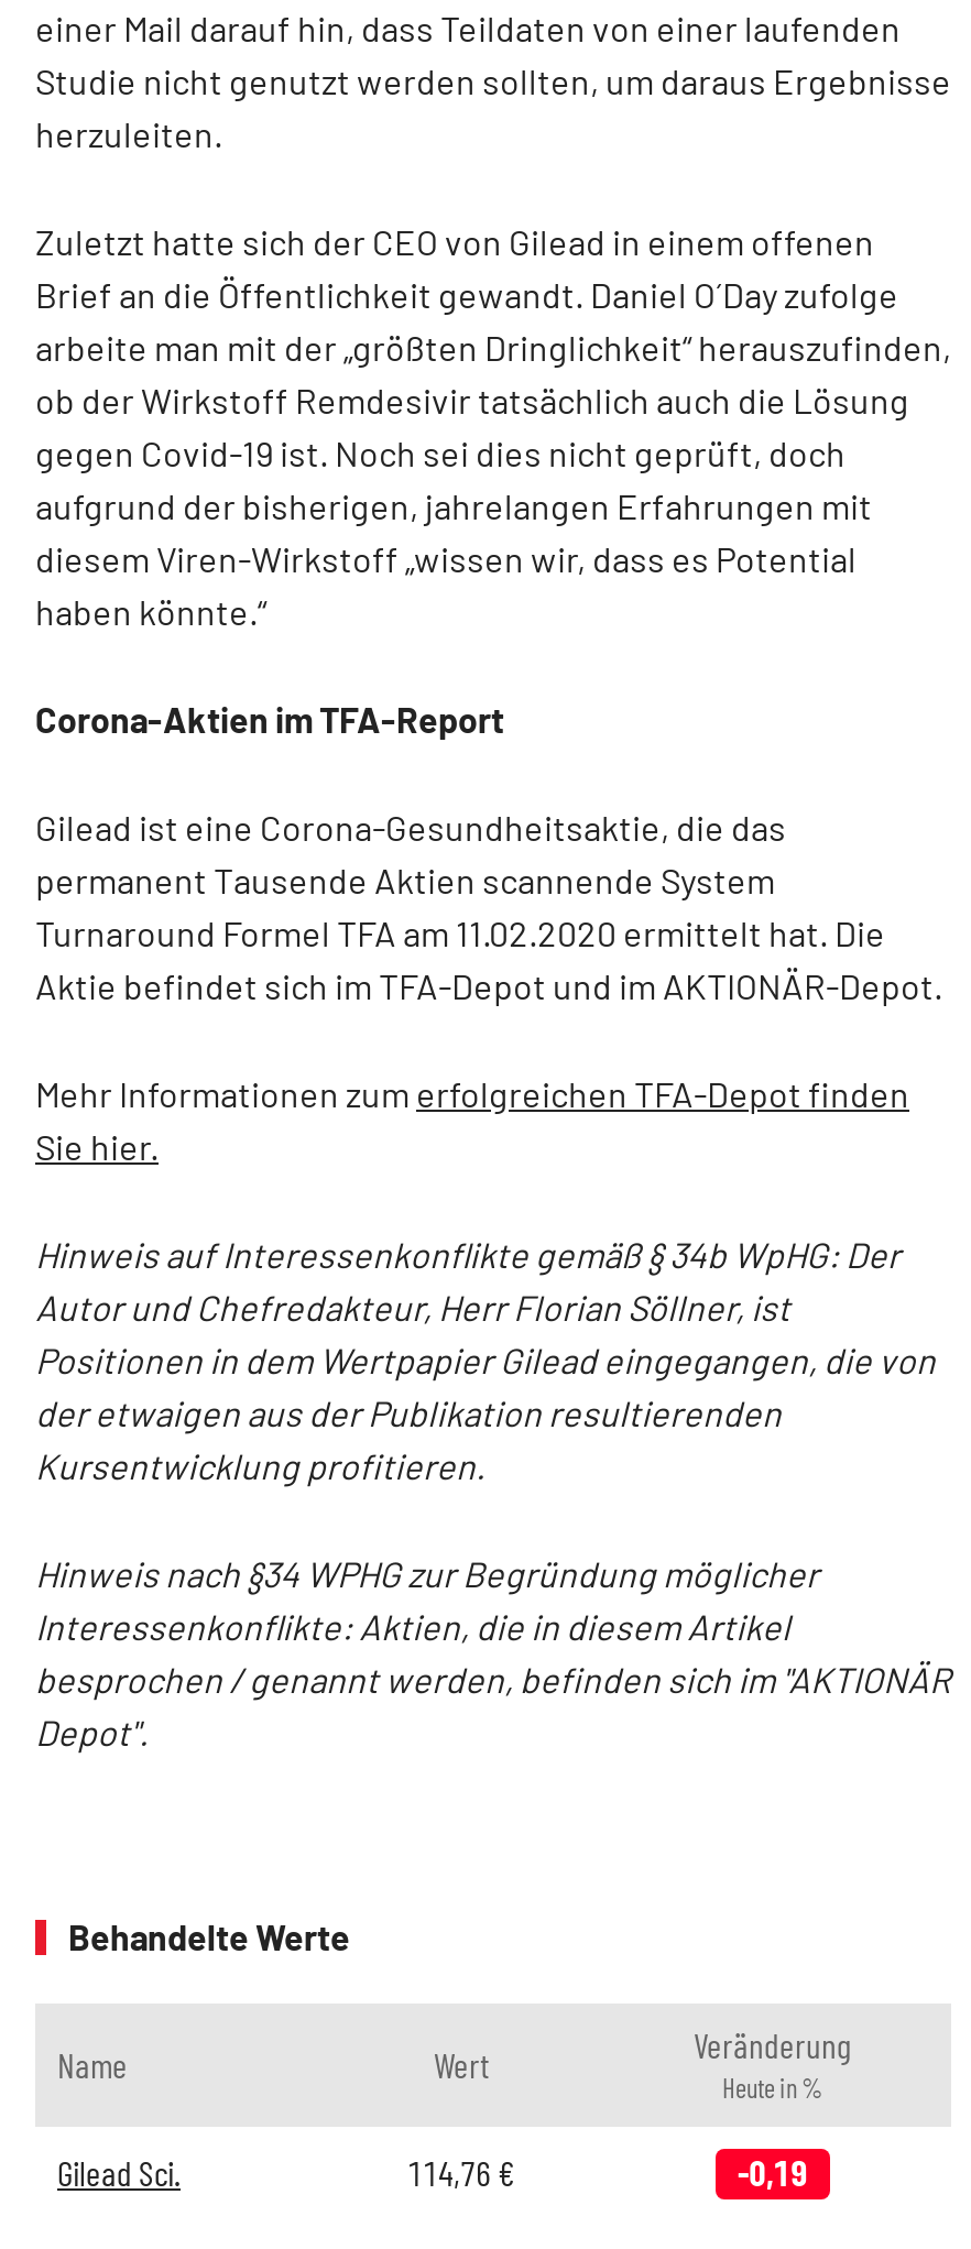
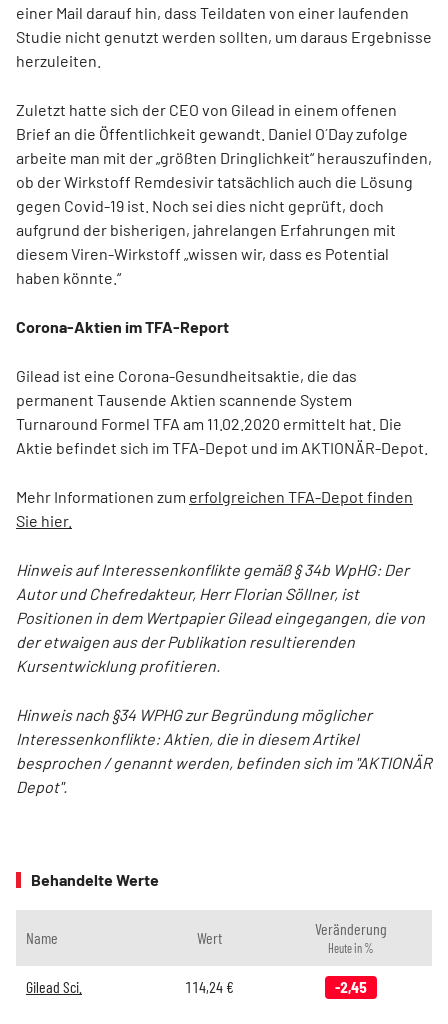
[407,2151,515,2193] 114,76 € -> [185,977,234,996] 114,24 €
[738,2151,808,2193] -0,19 -> [335,977,367,996] -2,45

